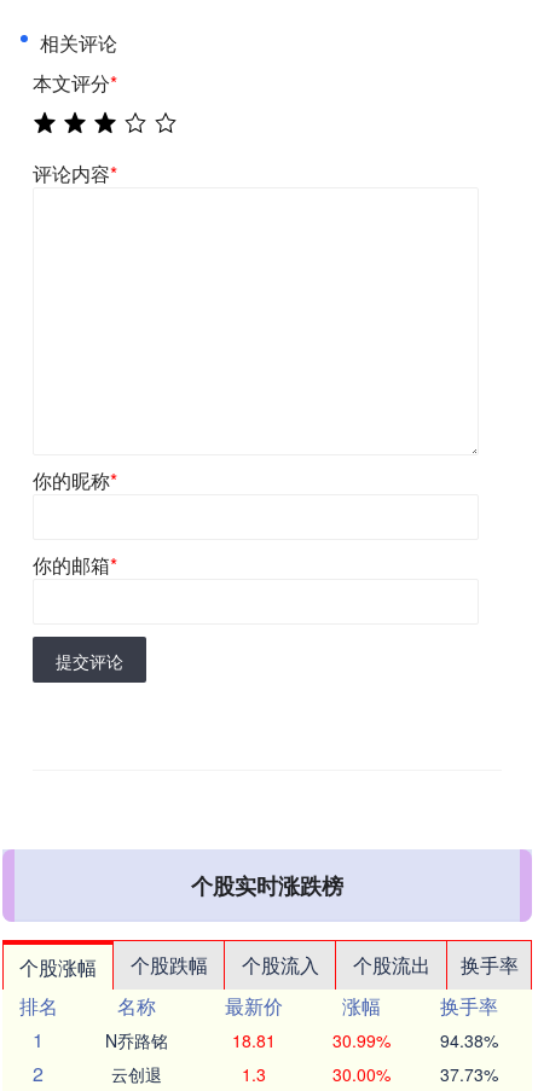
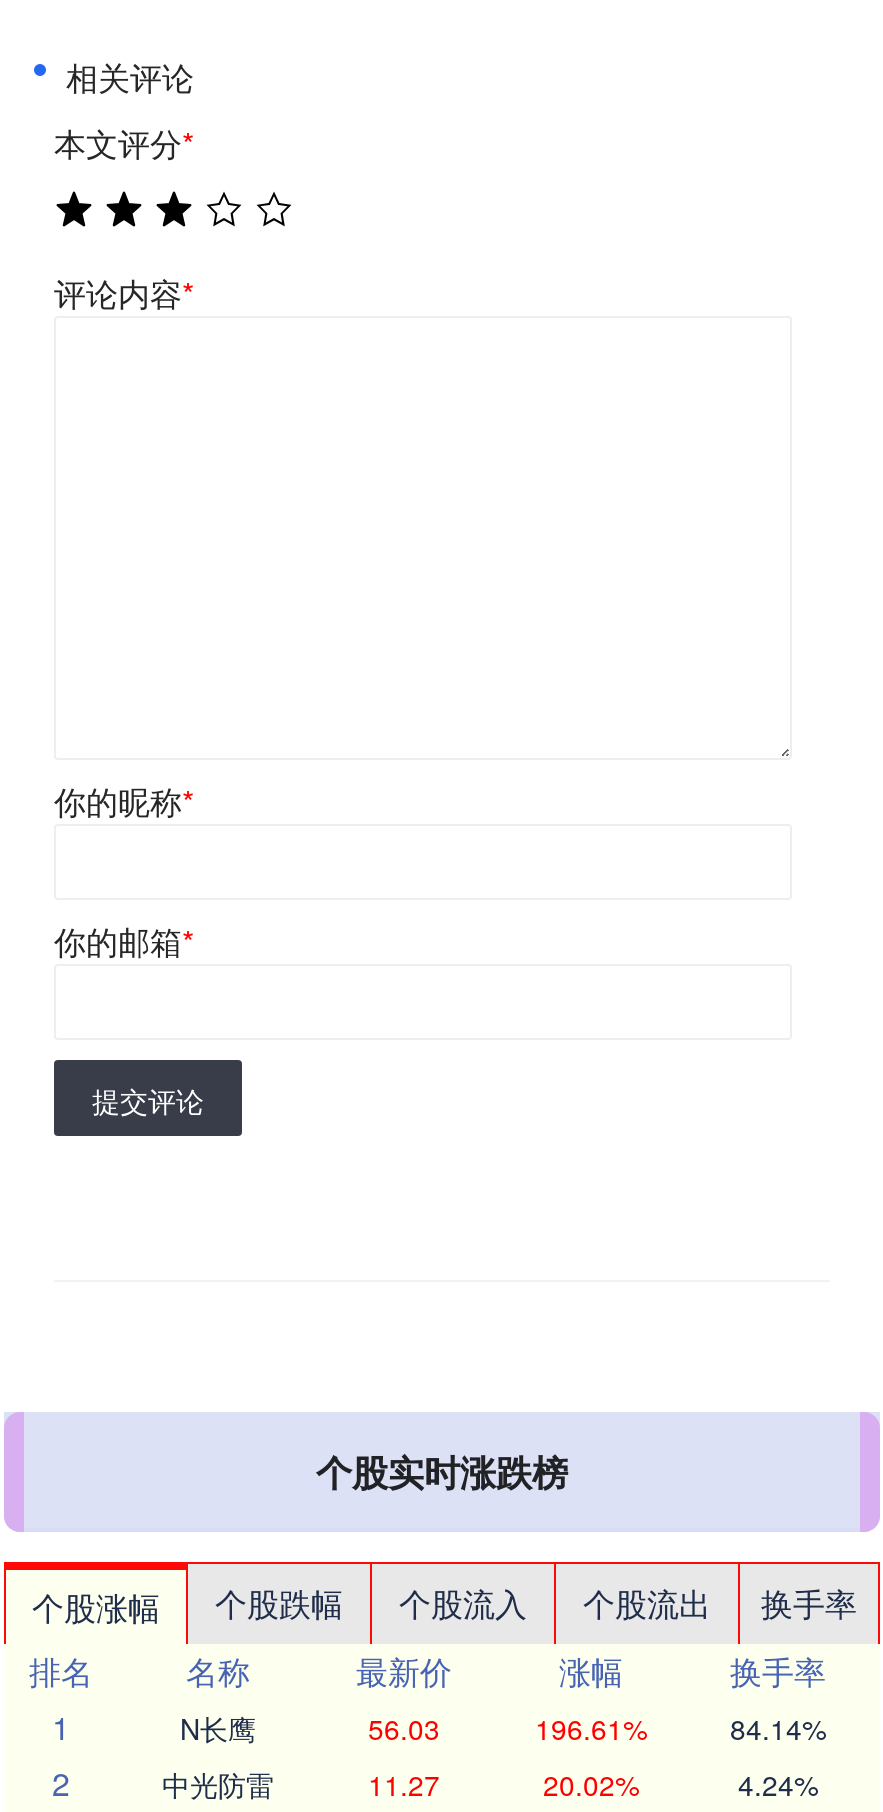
[105,1028,497,1052] N乔路铭 | 18.81 | 30.99% | 94.38% -> [180,1708,826,1748] N长鹰 | 56.03 | 196.61% | 84.14%
[111,1062,497,1086] 云创退 | 1.3 | 30.00% | 37.73% -> [162,1764,818,1804] 中光防雷 | 11.27 | 20.02% | 4.24%

